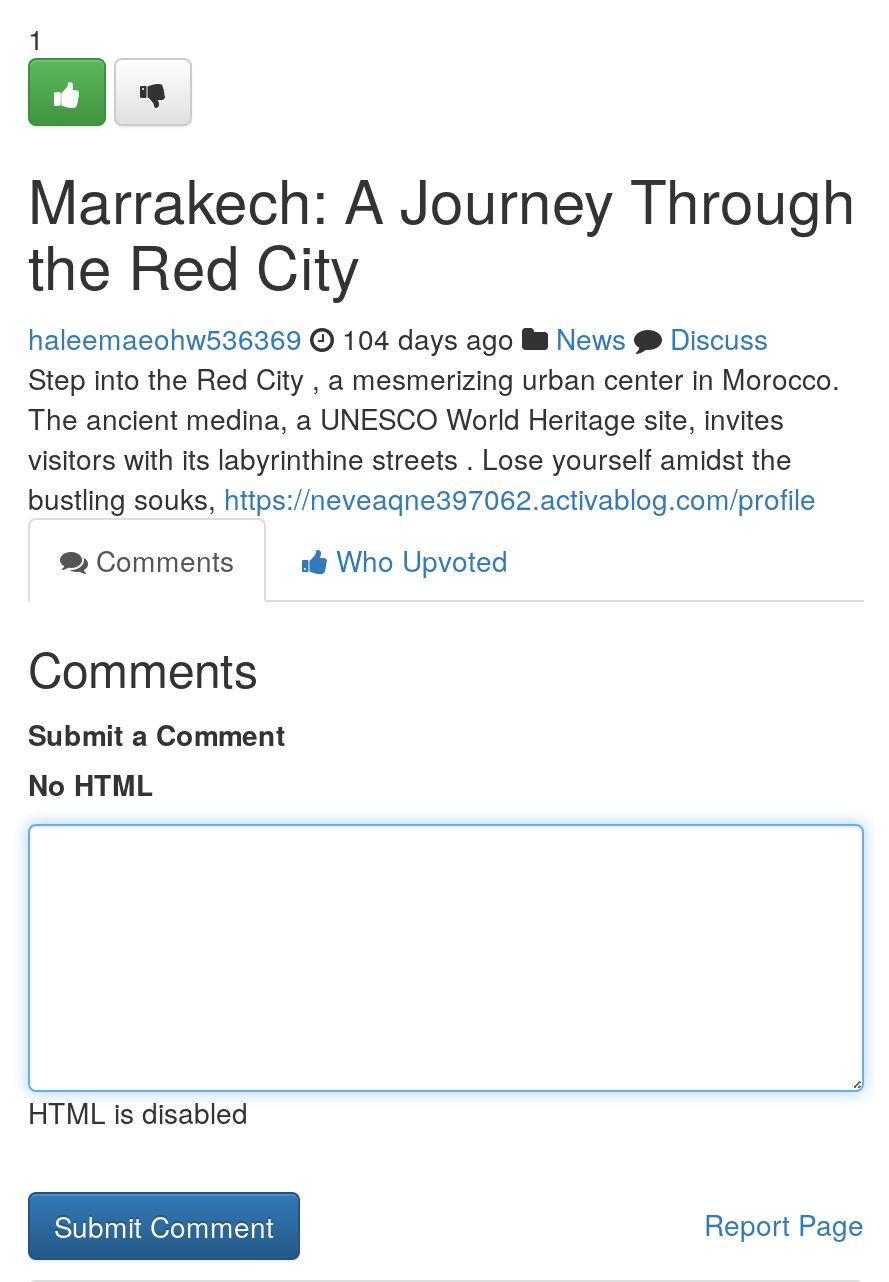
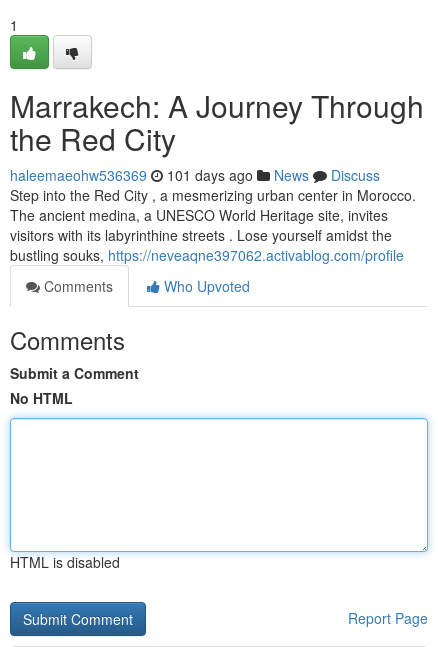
[28,318,768,358] haleemaeohw536369 104 days ago News Discuss -> [10,165,380,185] haleemaeohw536369 101 days ago News Discuss

